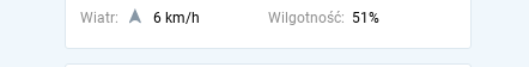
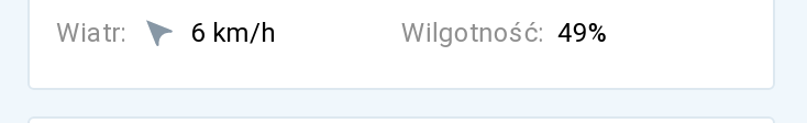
[268,10,379,26] Wilgotność: 51% -> [401,18,608,48] Wilgotność: 49%

